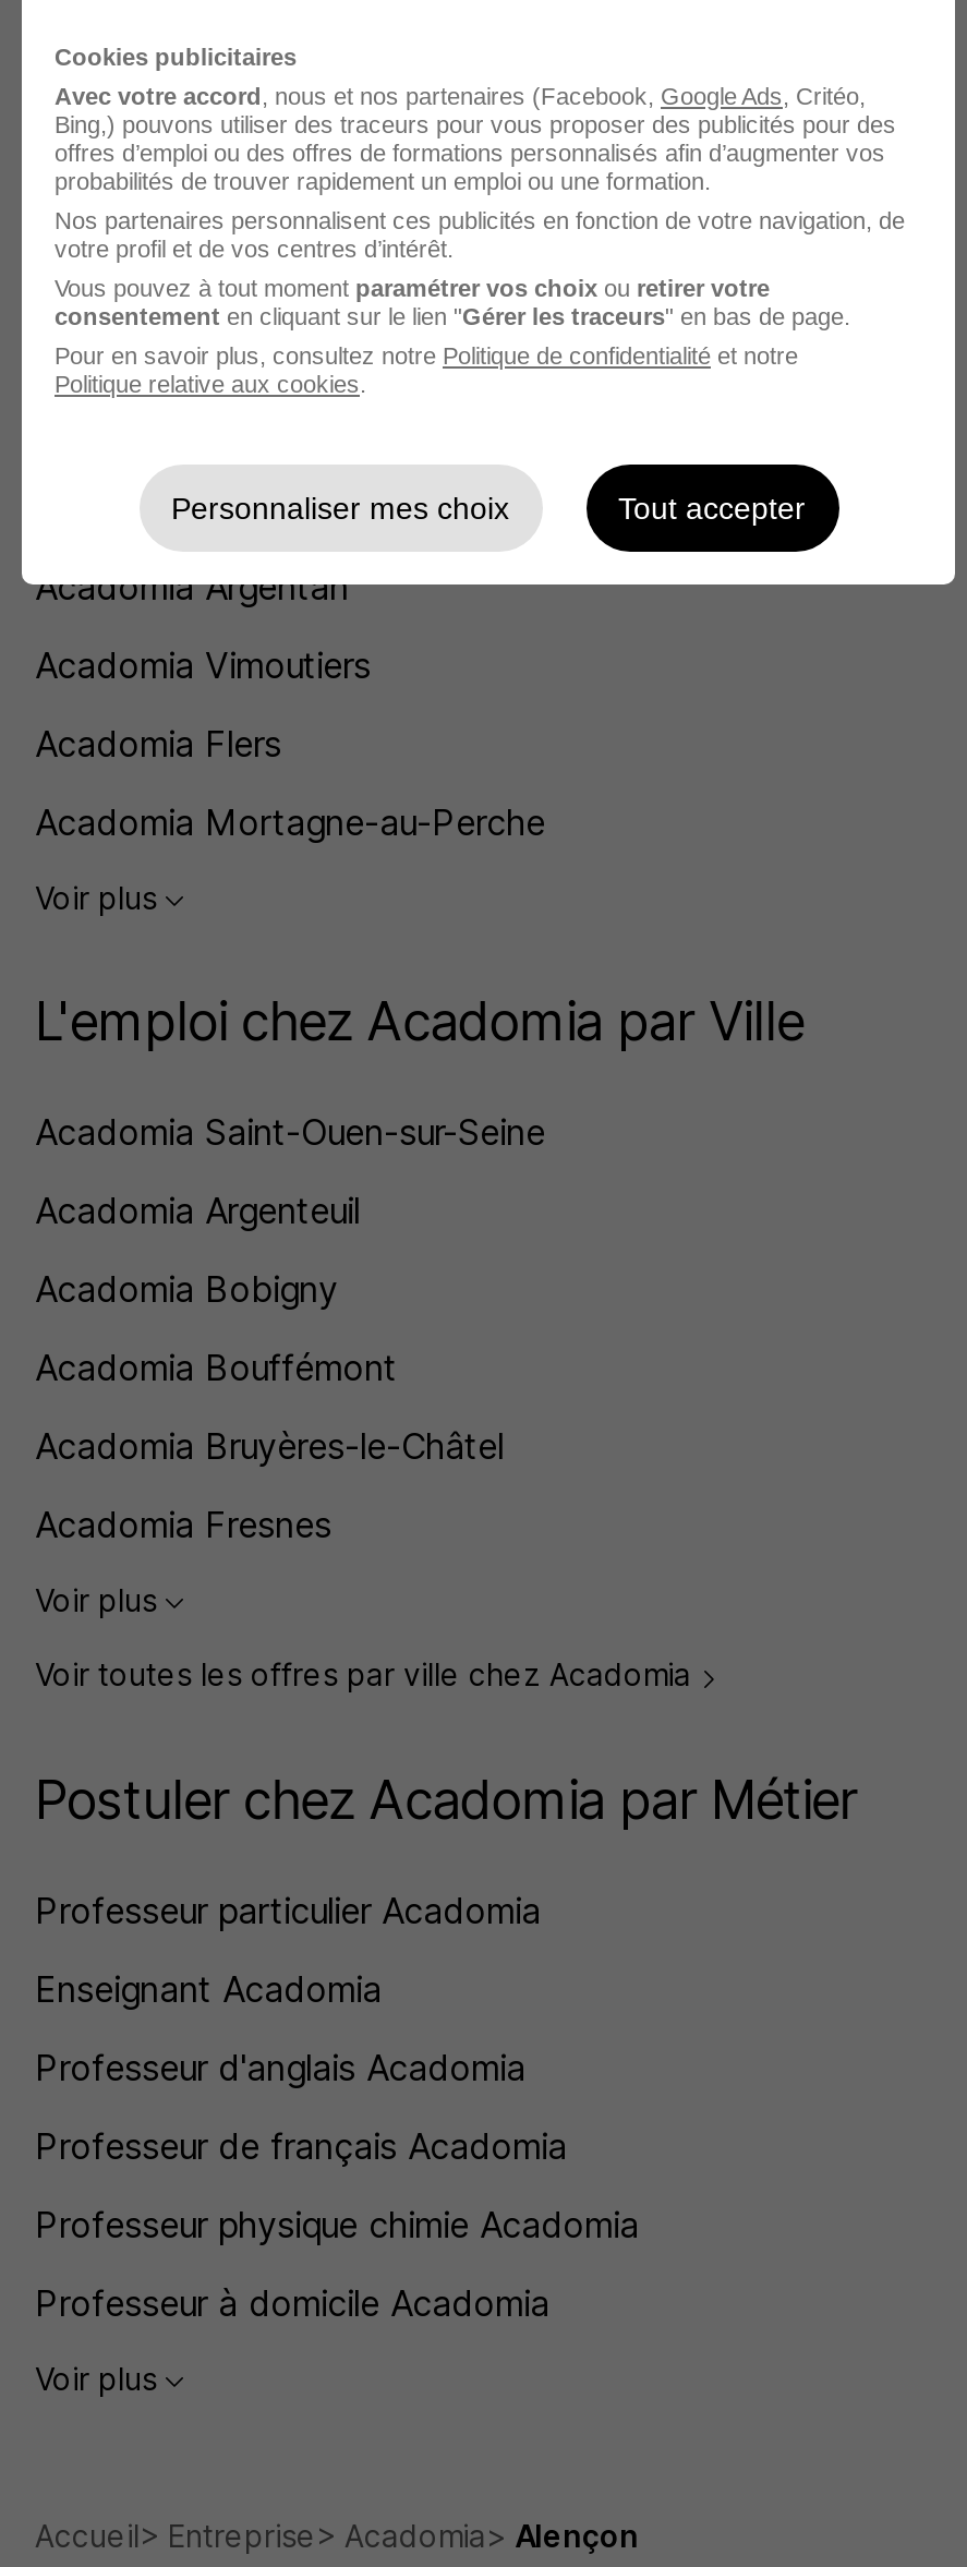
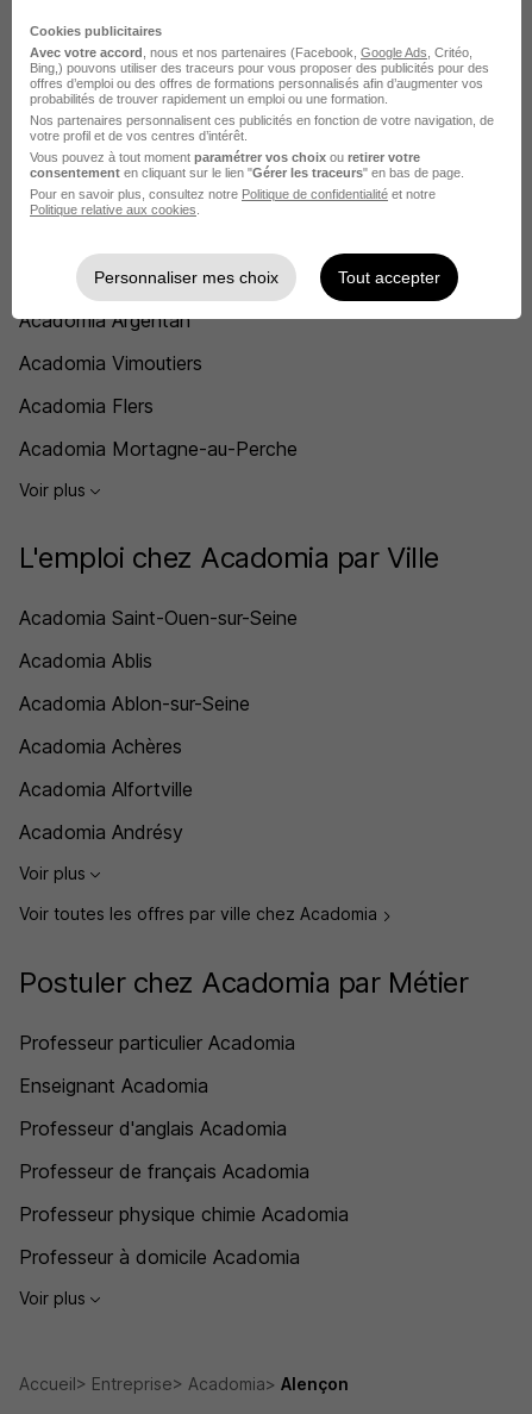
[35,1189,360,1233] Acadomia Argenteuil -> [19,649,152,673] Acadomia Ablis
[35,1268,338,1311] Acadomia Bobigny -> [19,692,250,716] Acadomia Ablon-sur-Seine
[35,1346,397,1390] Acadomia Bouffémont -> [19,735,182,758] Acadomia Achères
[35,1425,504,1468] Acadomia Bruyères-le-Châtel -> [19,777,193,801] Acadomia Alfortville
[35,1503,331,1547] Acadomia Fresnes -> [19,820,183,844] Acadomia Andrésy

